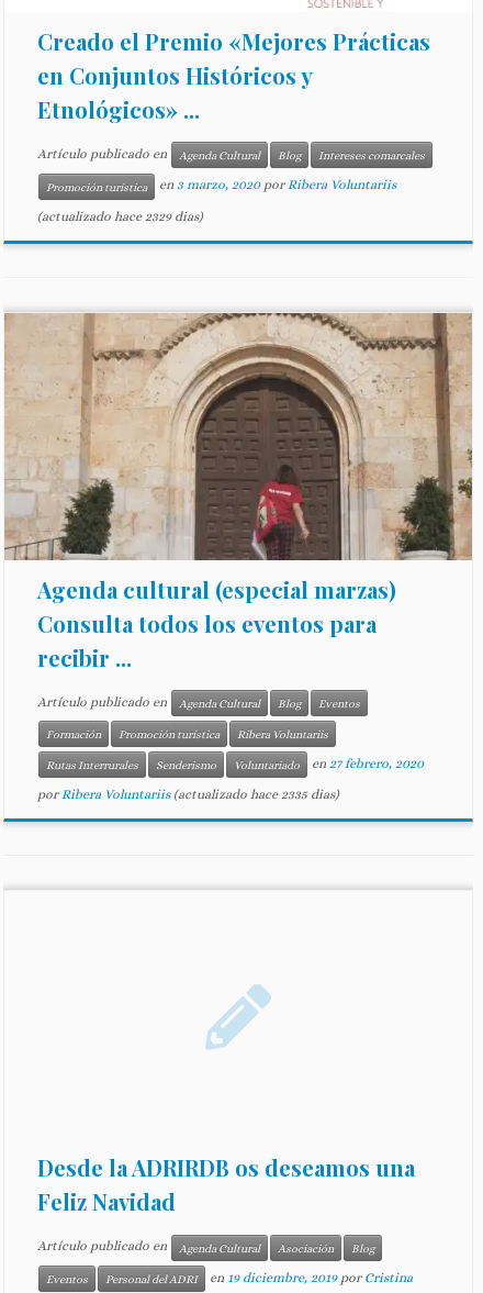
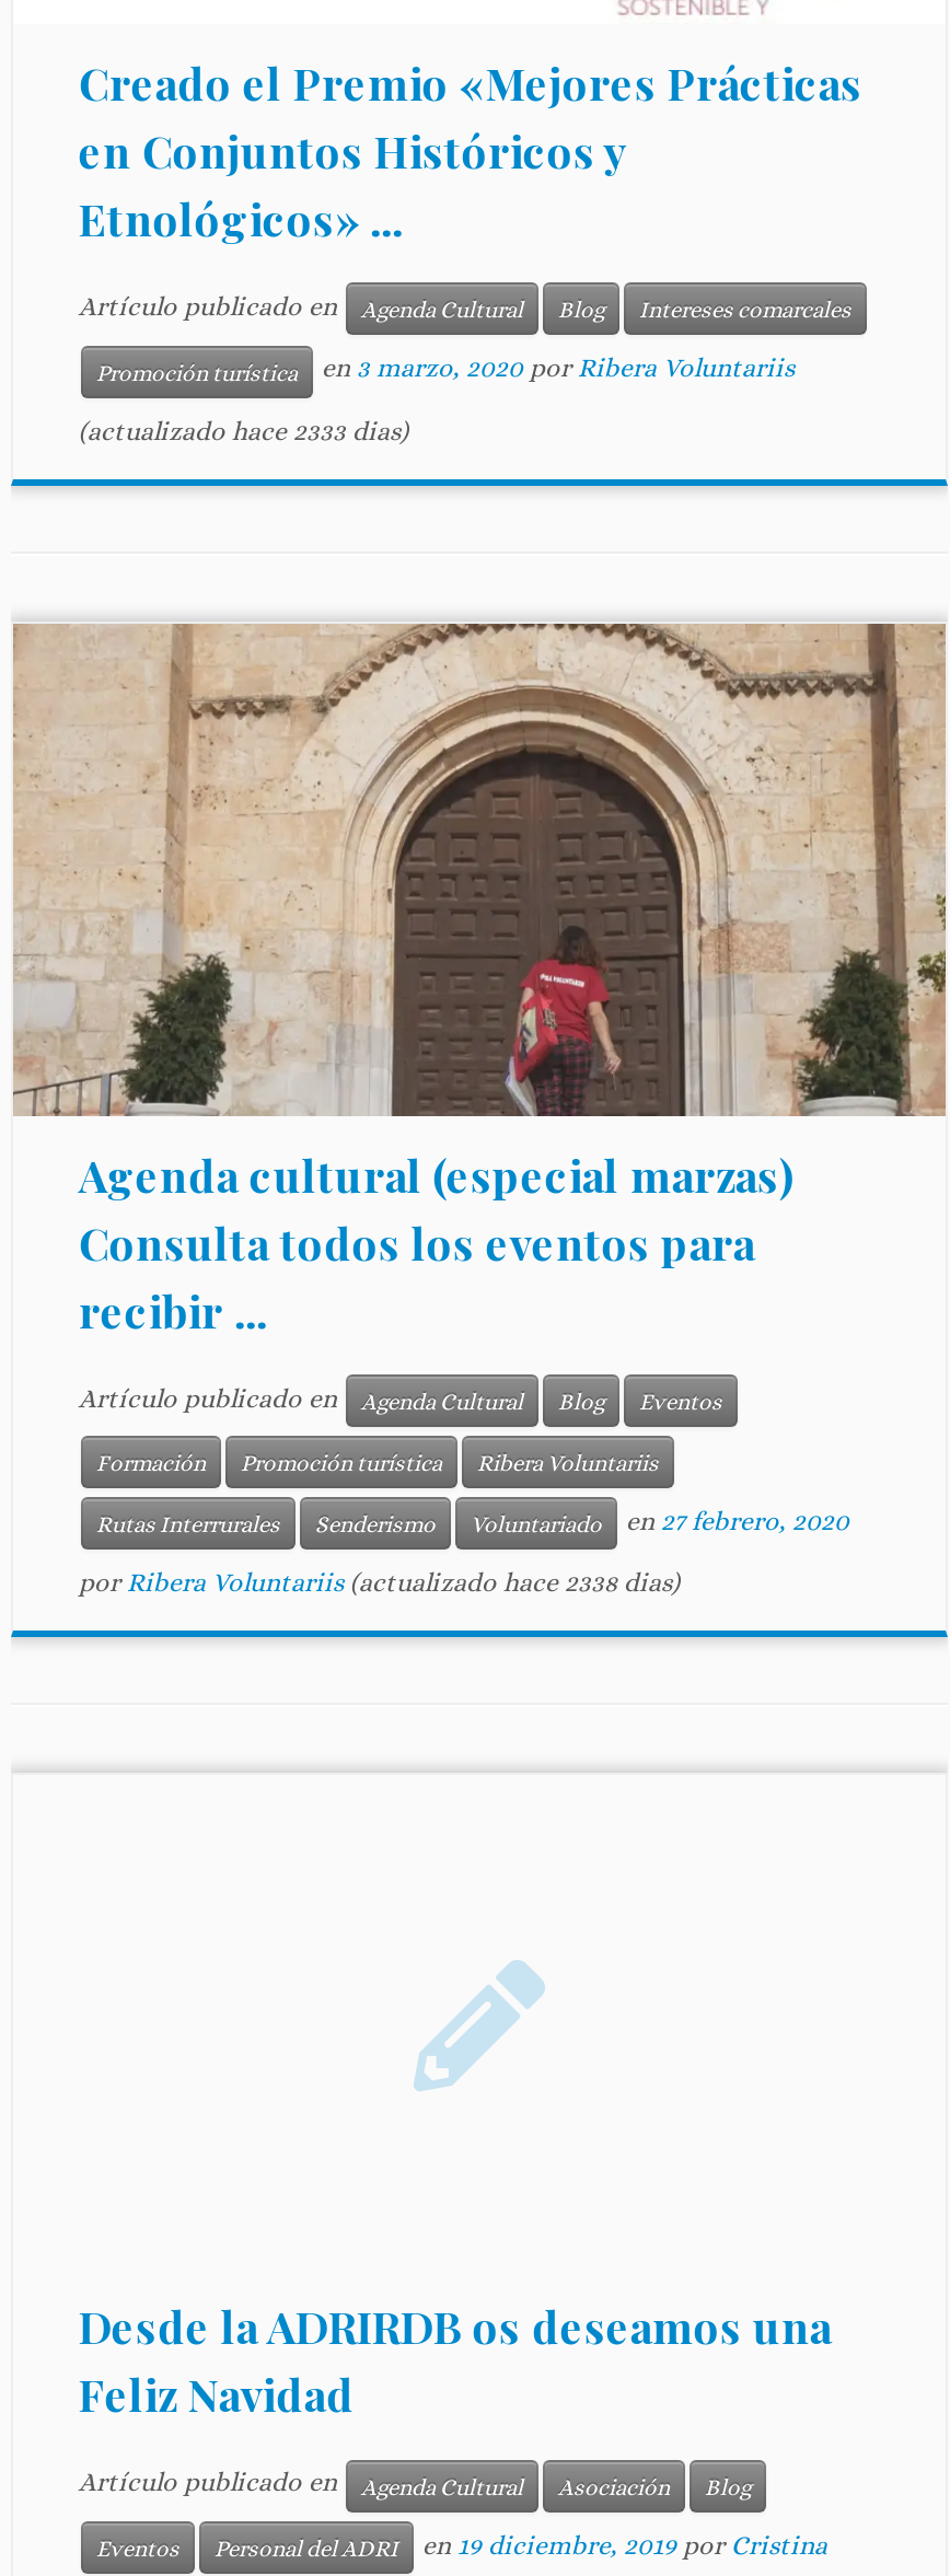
[37,208,203,224] (actualizado hace 2329 dias) -> [78,415,409,445] (actualizado hace 2333 dias)
[37,787,339,802] por Ribera Voluntariis (actualizado hace 2335 dias) -> [78,1568,680,1598] por Ribera Voluntariis (actualizado hace 2338 dias)

